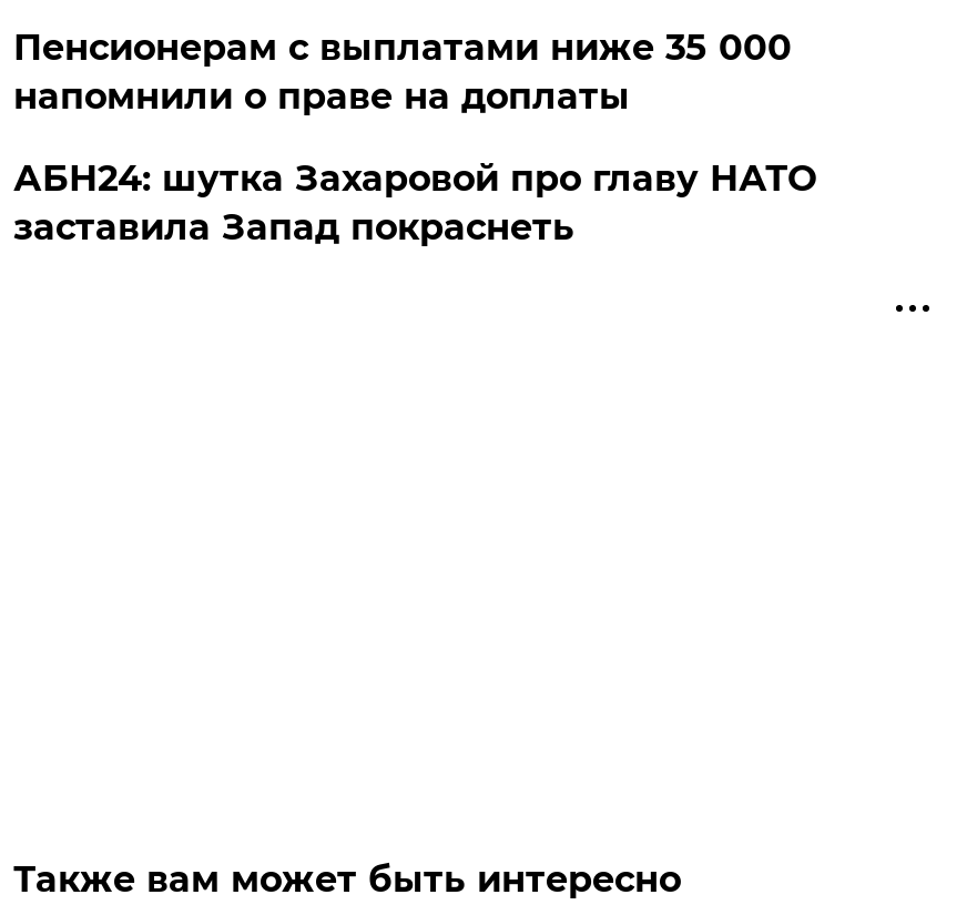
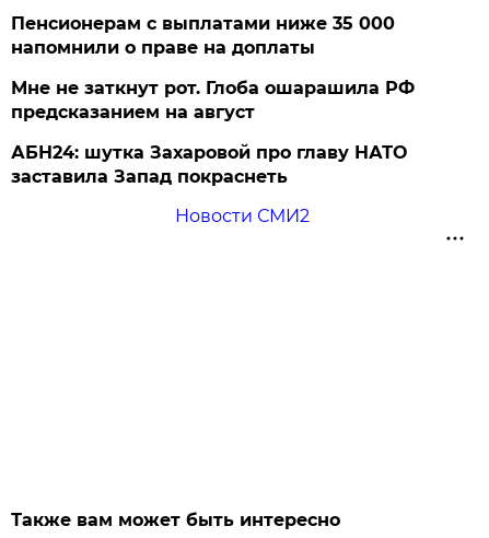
none -> [11,77,415,122] Мне не заткнут рот. Глоба ошарашила РФ | предсказанием на август
none -> [175,205,309,226] Новости СМИ2

